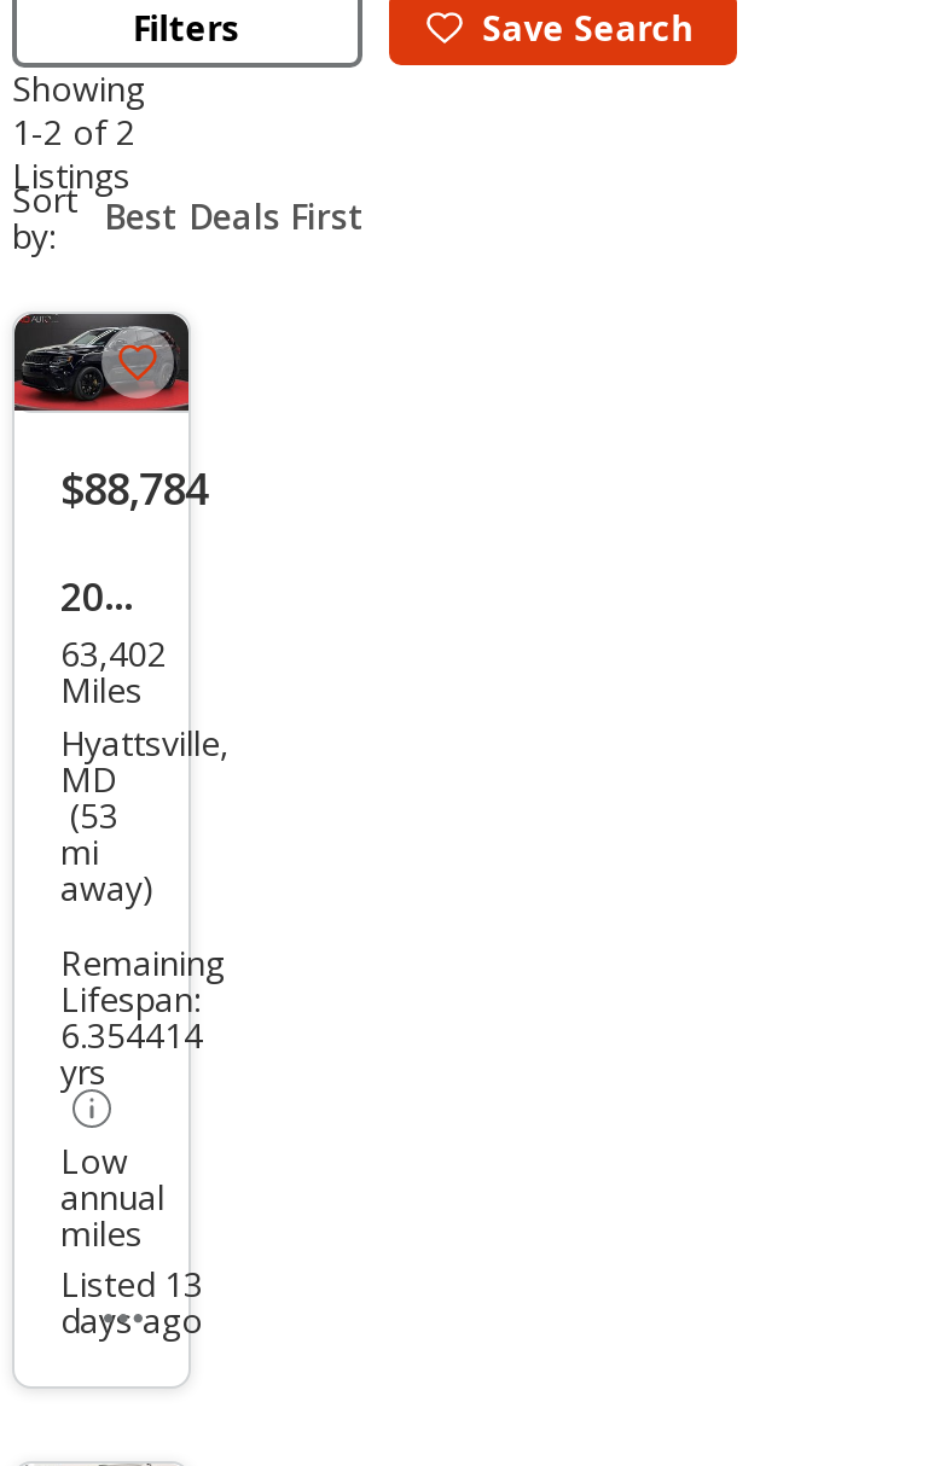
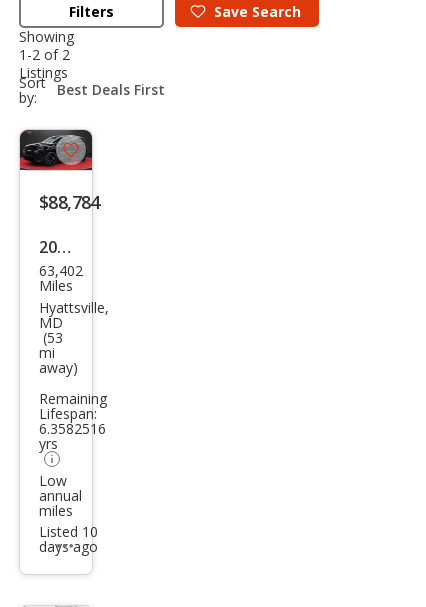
[60,1011,203,1057] 6.354414 -> [39,419,106,438] 6.3582516
[60,1260,203,1306] Listed 13 -> [39,522,98,541] Listed 10

